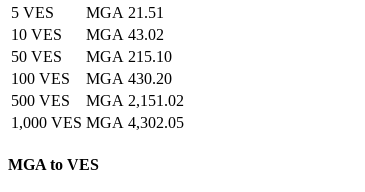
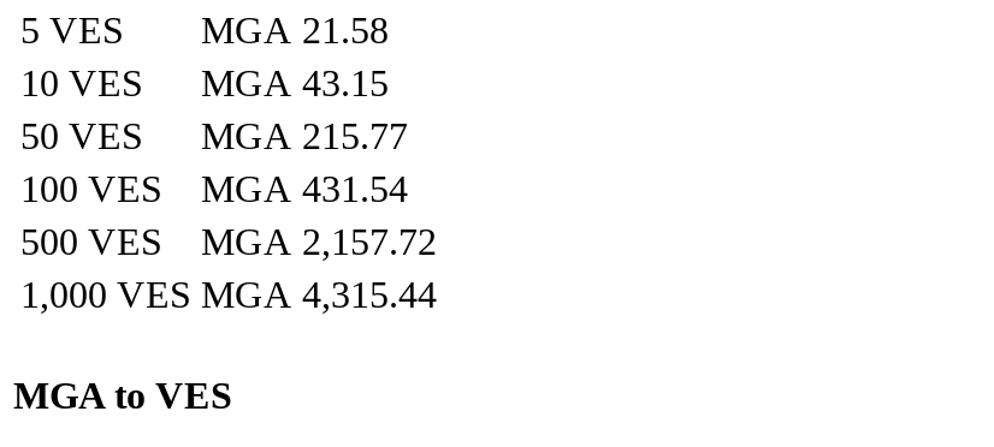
[11,4,164,21] 5 VES MGA 21.51 -> [20,9,389,50] 5 VES MGA 21.58
[11,26,164,43] 10 VES MGA 43.02 -> [20,62,389,103] 10 VES MGA 43.15
[11,48,172,65] 50 VES MGA 215.10 -> [20,115,408,155] 50 VES MGA 215.77
[11,70,172,87] 100 VES MGA 430.20 -> [20,168,408,208] 100 VES MGA 431.54
[11,92,184,109] 500 VES MGA 2,151.02 -> [20,220,437,261] 500 VES MGA 2,157.72
[11,114,184,131] 1,000 VES MGA 4,302.05 -> [20,273,437,314] 1,000 VES MGA 4,315.44

